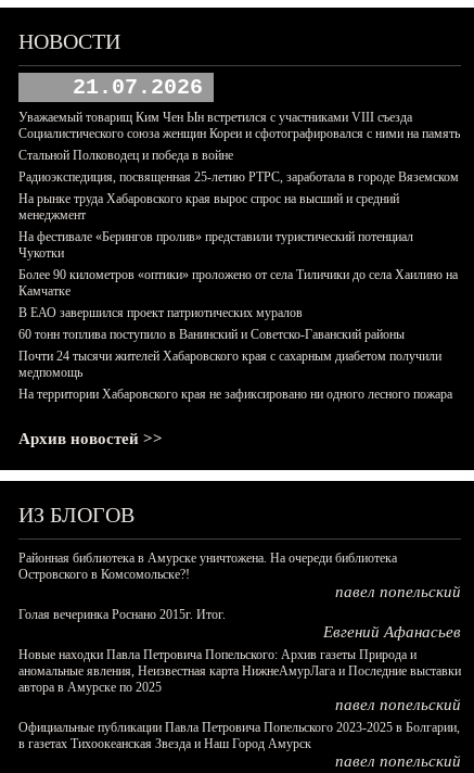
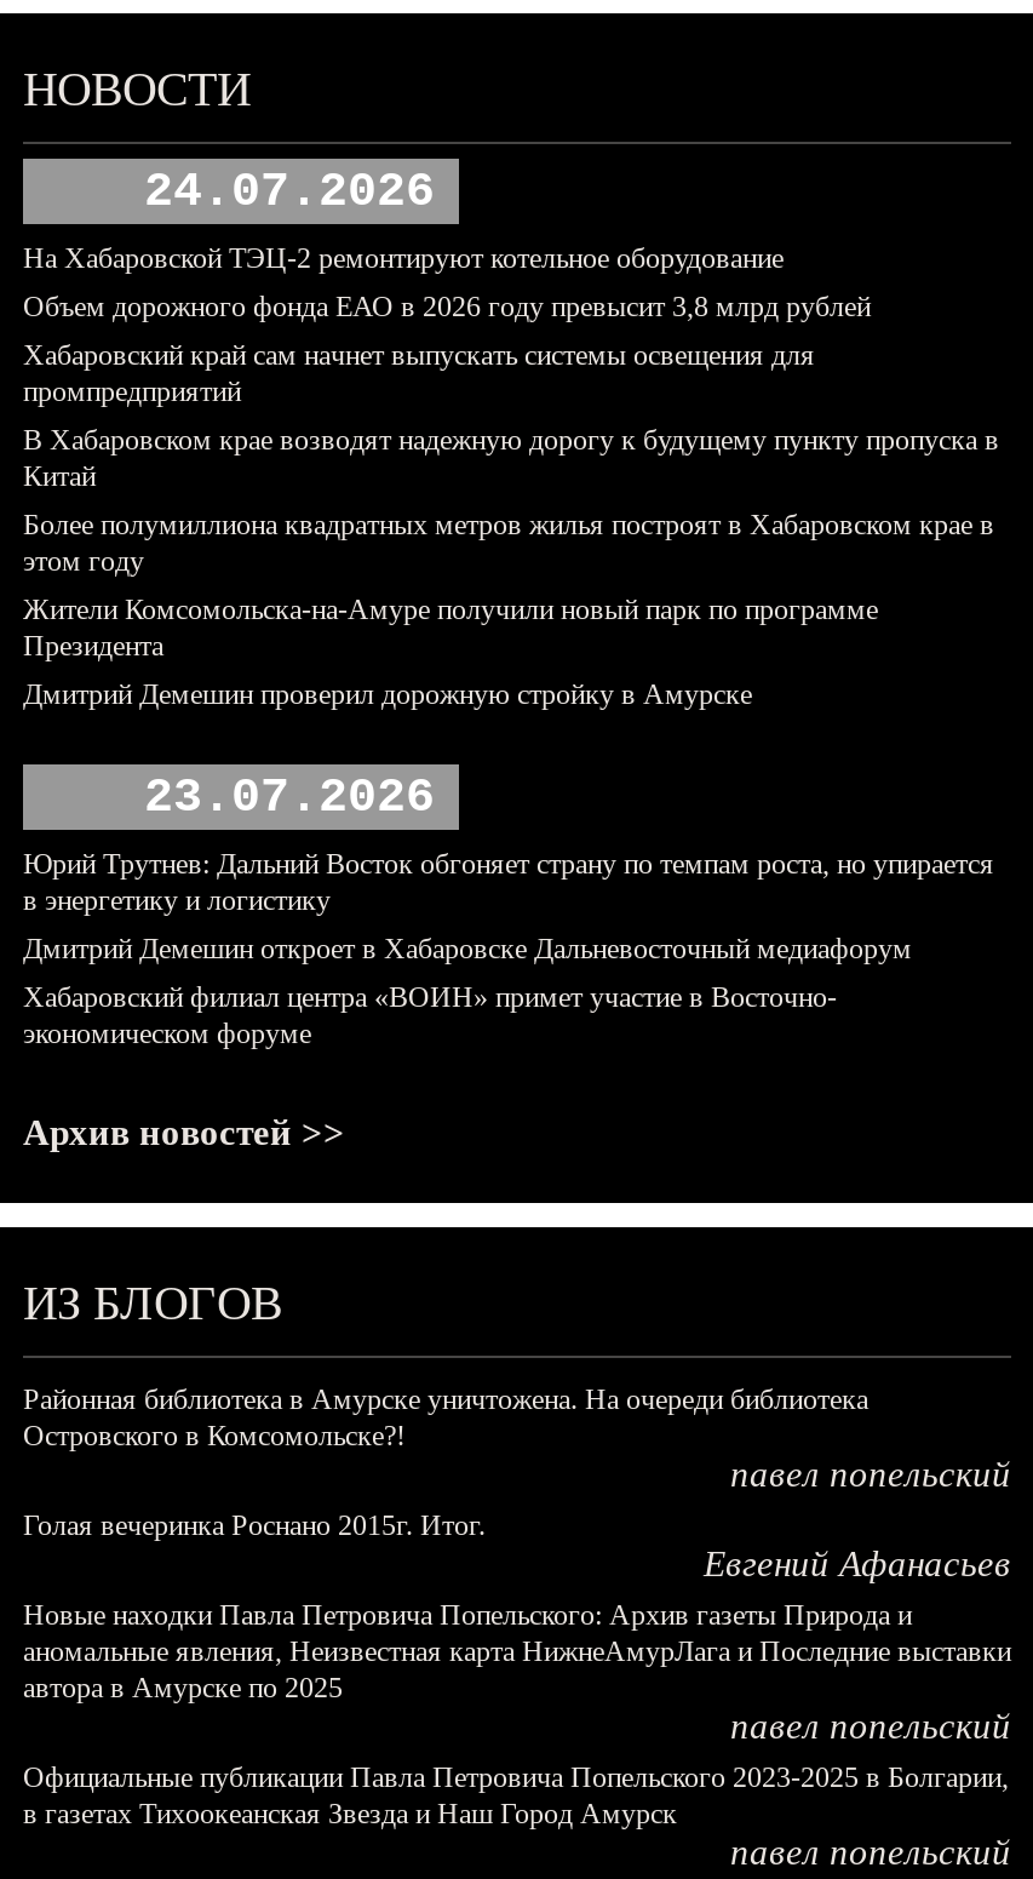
[18,75,460,402] 21.07.2026 | Уважаемый товарищ Ким Чен Ын встретился с участниками VIII съезда | Социалистического союза женщин Кореи и сфотографировался с ними на память | Стальной Полководец и победа в войне | Радиоэкспедиция, посвященная 25-летию РТРС, заработала в городе Вяземском | На рынке труда Хабаровского края вырос спрос на высший и средний | менеджмент | На фестивале «Берингов пролив» представили туристический потенциал | Чукотки | Более 90 километров «оптики» проложено от села Тиличики до села Хаилино на | Камчатке | В ЕАО завершился проект патриотических муралов | 60 тонн топлива поступило в Ванинский и Советско-Гаванский районы | Почти 24 тысячи жителей Хабаровского края с сахарным диабетом получили | медпомощь | На территории Хабаровского края не зафиксировано ни одного лесного пожара -> [23,164,999,1050] 24.07.2026 | На Хабаровской ТЭЦ-2 ремонтируют котельное оборудование | Объем дорожного фонда ЕАО в 2026 году превысит 3,8 млрд рублей | Хабаровский край сам начнет выпускать системы освещения для | промпредприятий | В Хабаровском крае возводят надежную дорогу к будущему пункту пропуска в | Китай | Более полумиллиона квадратных метров жилья построят в Хабаровском крае в | этом году | Жители Комсомольска-на-Амуре получили новый парк по программе | Президента | Дмитрий Демешин проверил дорожную стройку в Амурске | 23.07.2026 | Юрий Трутнев: Дальний Восток обгоняет страну по темпам роста, но упирается | в энергетику и логистику | Дмитрий Демешин откроет в Хабаровске Дальневосточный медиафорум | Хабаровский филиал центра «ВОИН» примет участие в Восточно- | экономическом форуме

